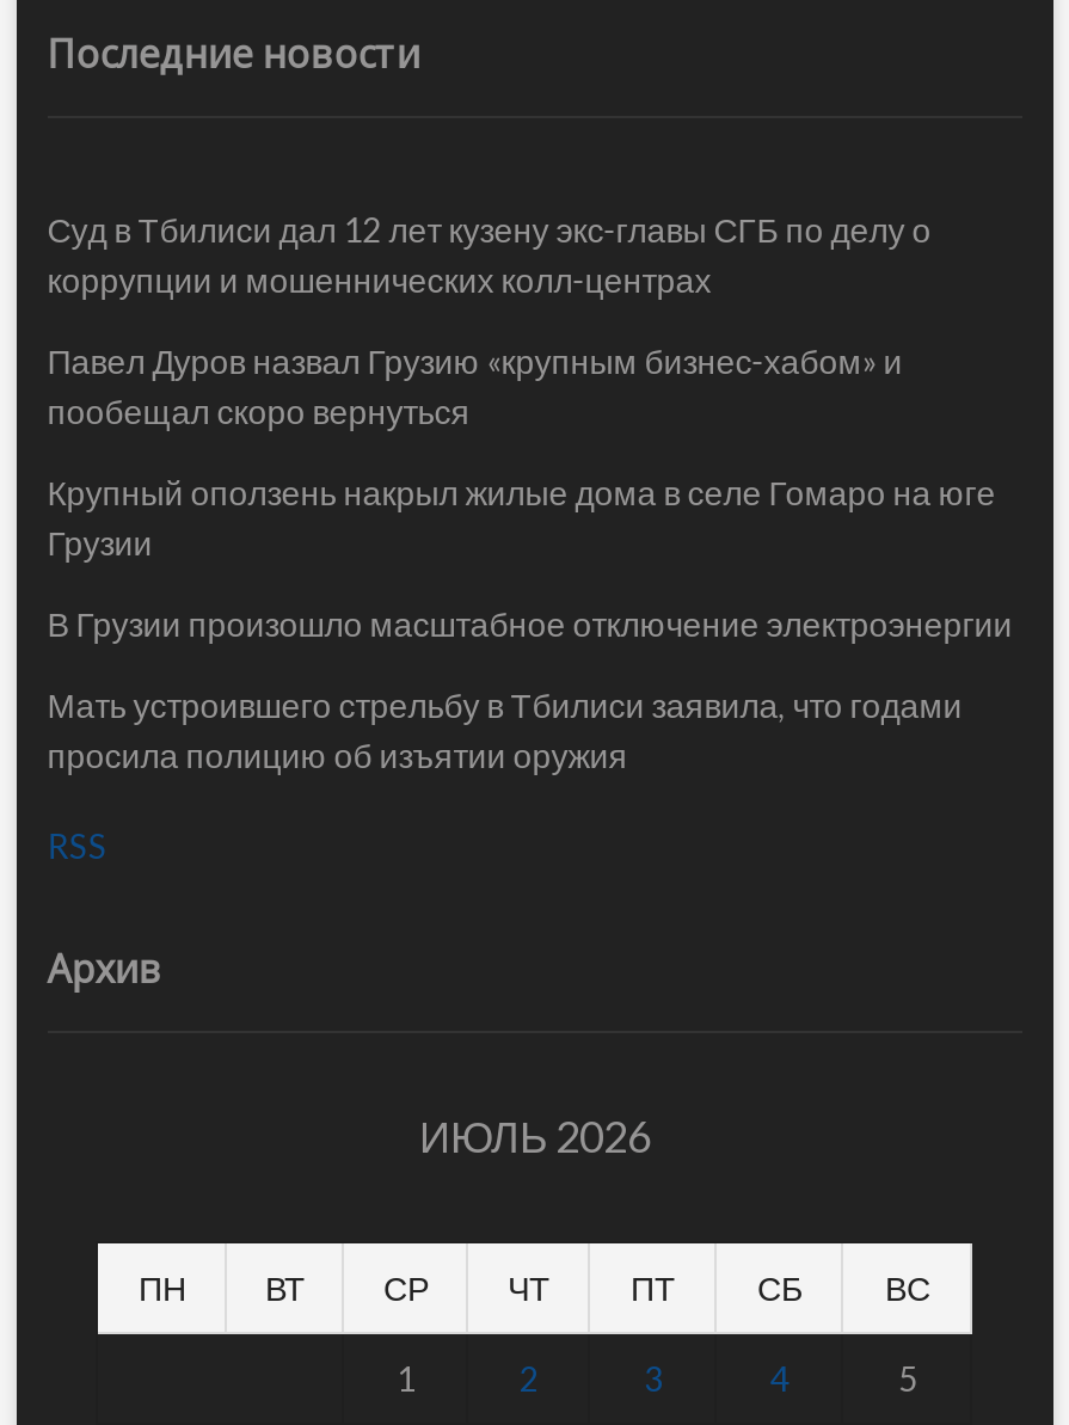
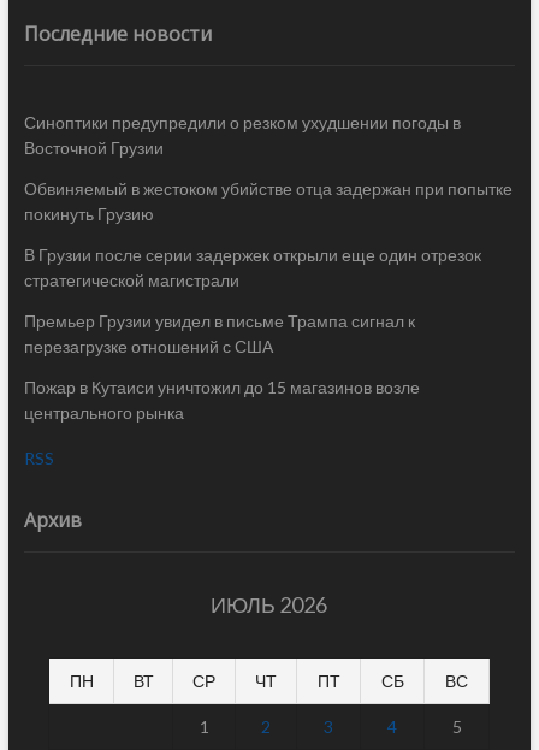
[47,209,931,300] Суд в Тбилиси дал 12 лет кузену экс-главы СГБ по делу о | коррупции и мошеннических колл-центрах -> [24,112,461,158] Синоптики предупредили о резком ухудшении погоды в | Восточной Грузии
[47,340,902,431] Павел Дуров назвал Грузию «крупным бизнес-хабом» и | пообещал скоро вернуться -> [24,178,512,224] Обвиняемый в жестоком убийстве отца задержан при попытке | покинуть Грузию
[47,472,996,562] Крупный оползень накрыл жилые дома в селе Гомаро на юге | Грузии -> [24,244,481,290] В Грузии после серии задержек открыли еще один отрезок | стратегической магистрали
[47,603,1012,644] В Грузии произошло масштабное отключение электроэнергии -> [24,310,415,356] Премьер Грузии увидел в письме Трампа сигнал к | перезагрузке отношений с США
[47,684,962,775] Мать устроившего стрельбу в Тбилиси заявила, что годами | просила полицию об изъятии оружия -> [24,377,420,422] Пожар в Кутаиси уничтожил до 15 магазинов возле | центрального рынка

